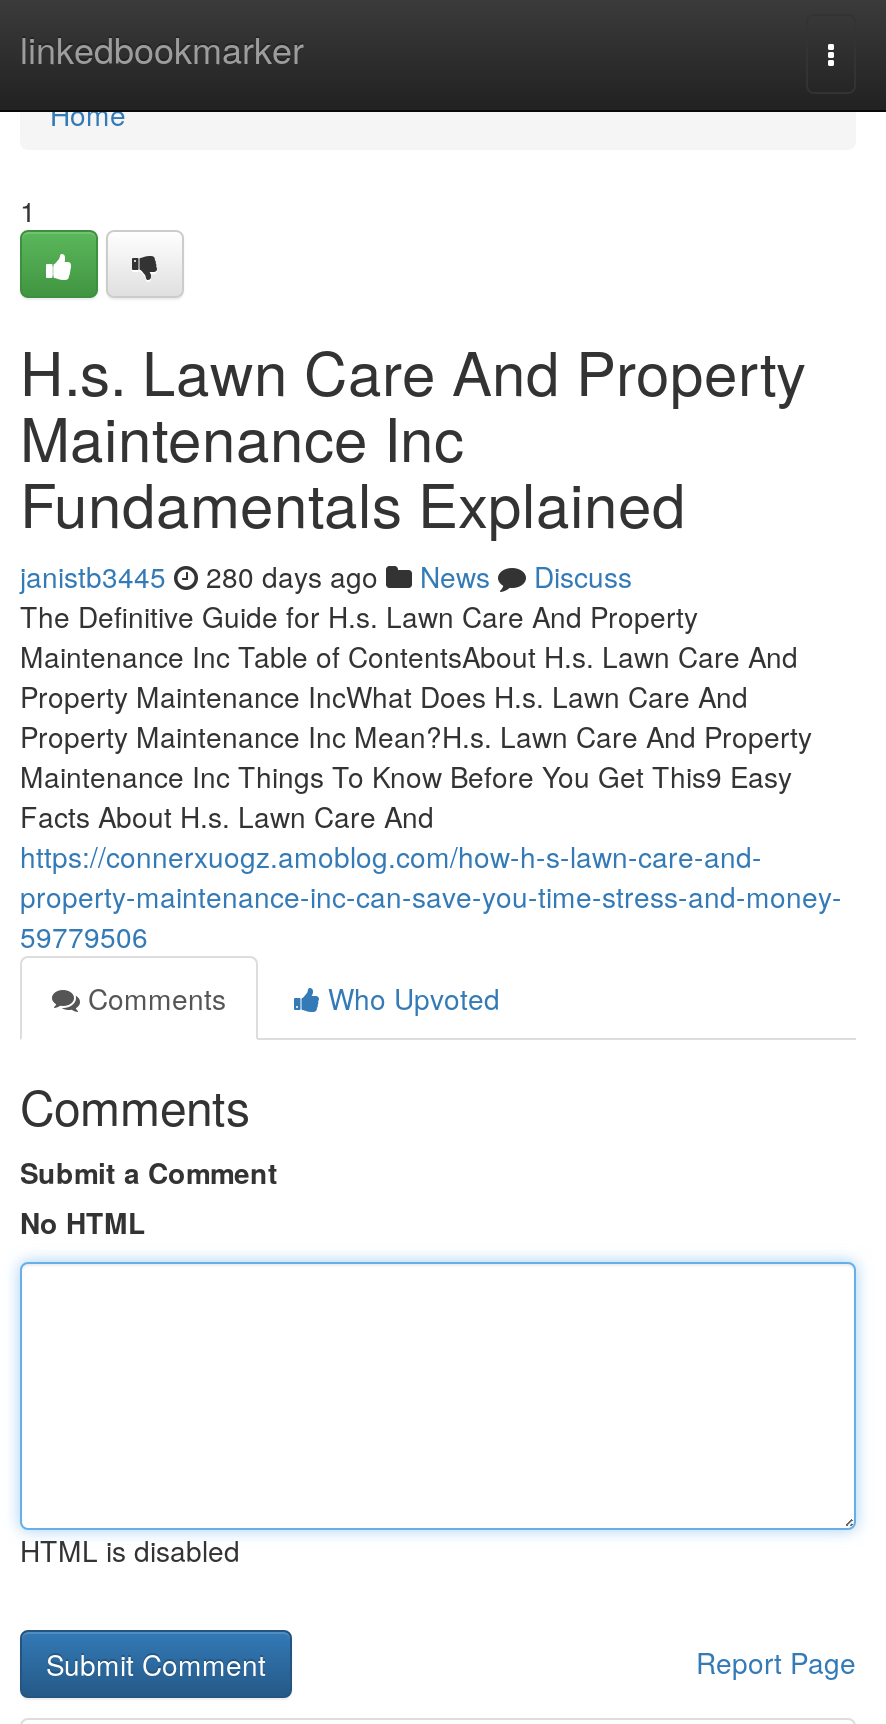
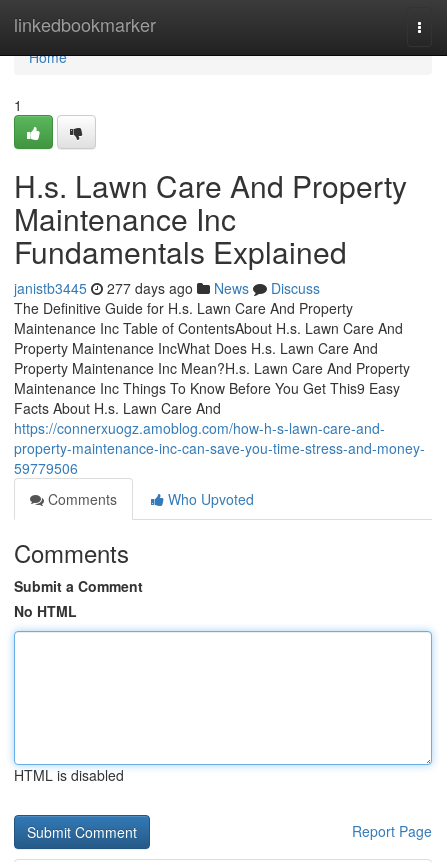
[20,556,632,596] janistb3445 280 days ago News Discuss -> [14,278,320,298] janistb3445 277 days ago News Discuss

